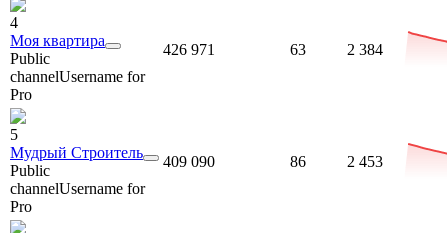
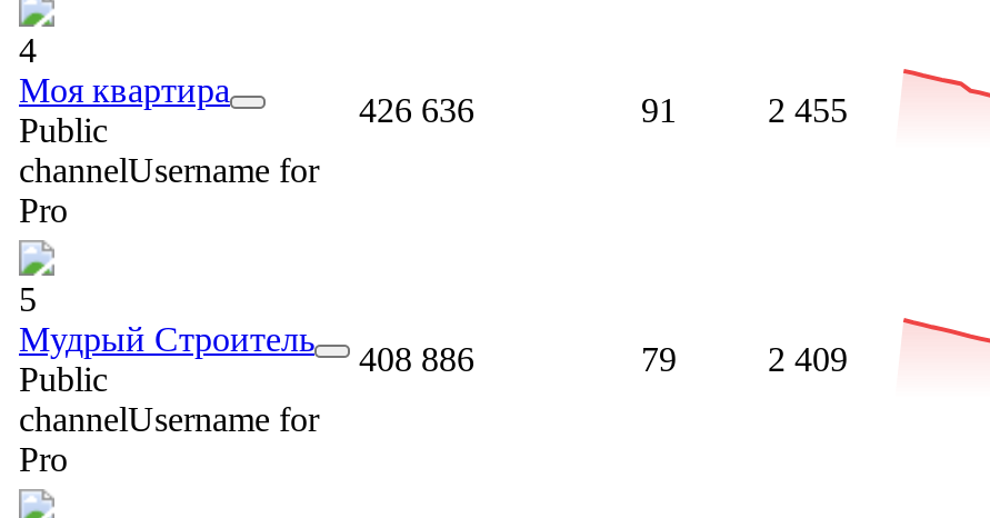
[163,41,215,58] 426 971 -> [359,91,474,129] 426 636
[290,41,306,58] 63 -> [641,91,677,129] 91
[347,41,383,58] 2 384 -> [768,91,848,129] 2 455
[163,153,215,170] 409 090 -> [359,340,474,378] 408 886
[290,153,306,170] 86 -> [641,340,677,378] 79
[347,153,383,170] 2 453 -> [768,340,848,378] 2 409

